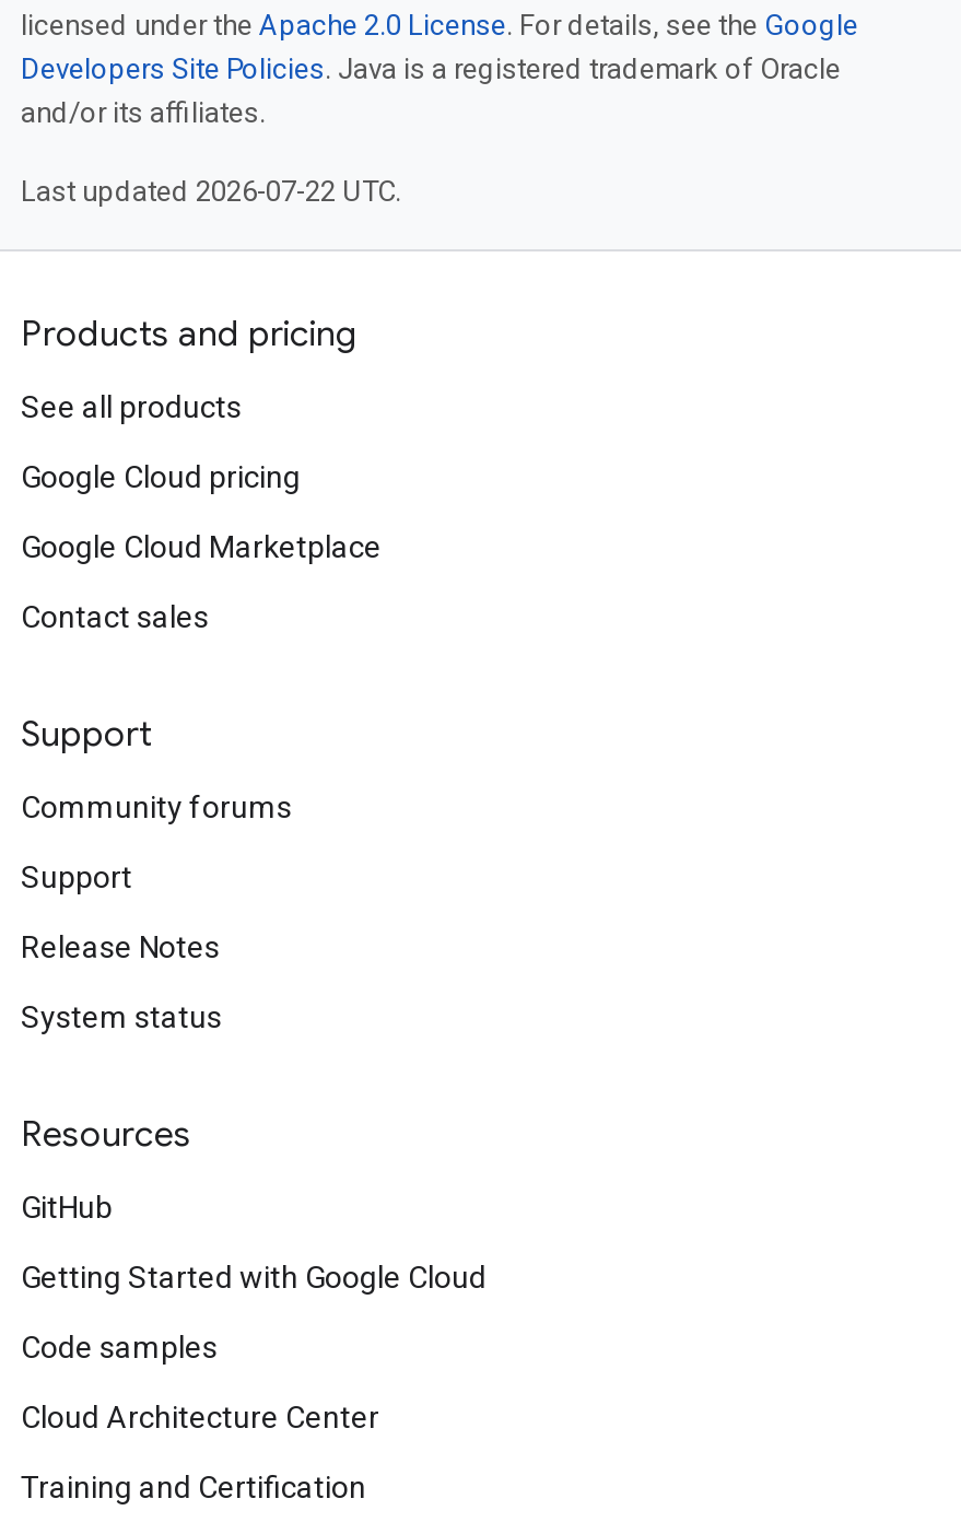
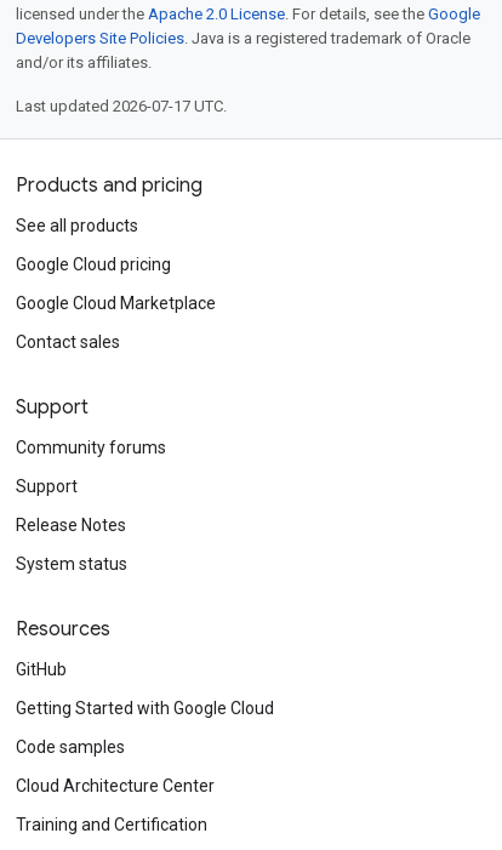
[21,175,401,208] Last updated 2026-07-22 UTC. -> [16,97,227,115] Last updated 2026-07-17 UTC.

